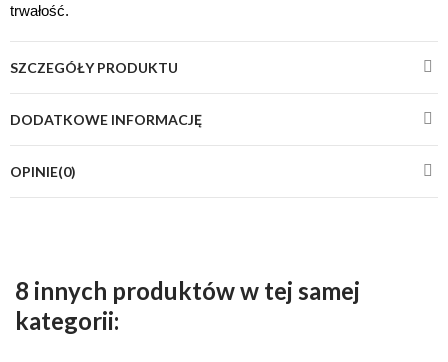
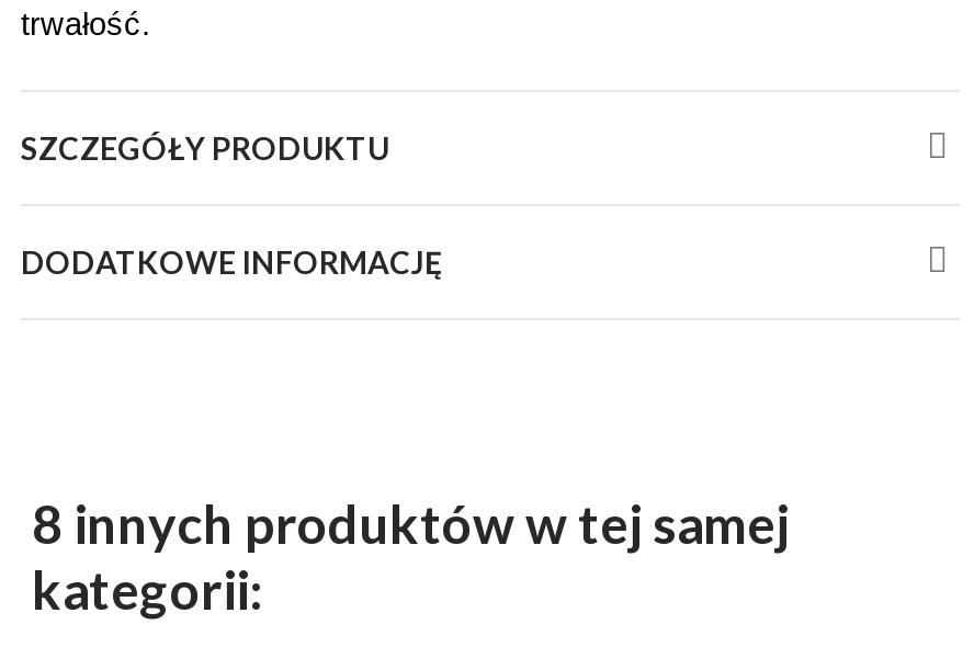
[10,163,76,180] OPINIE(0) -> none

